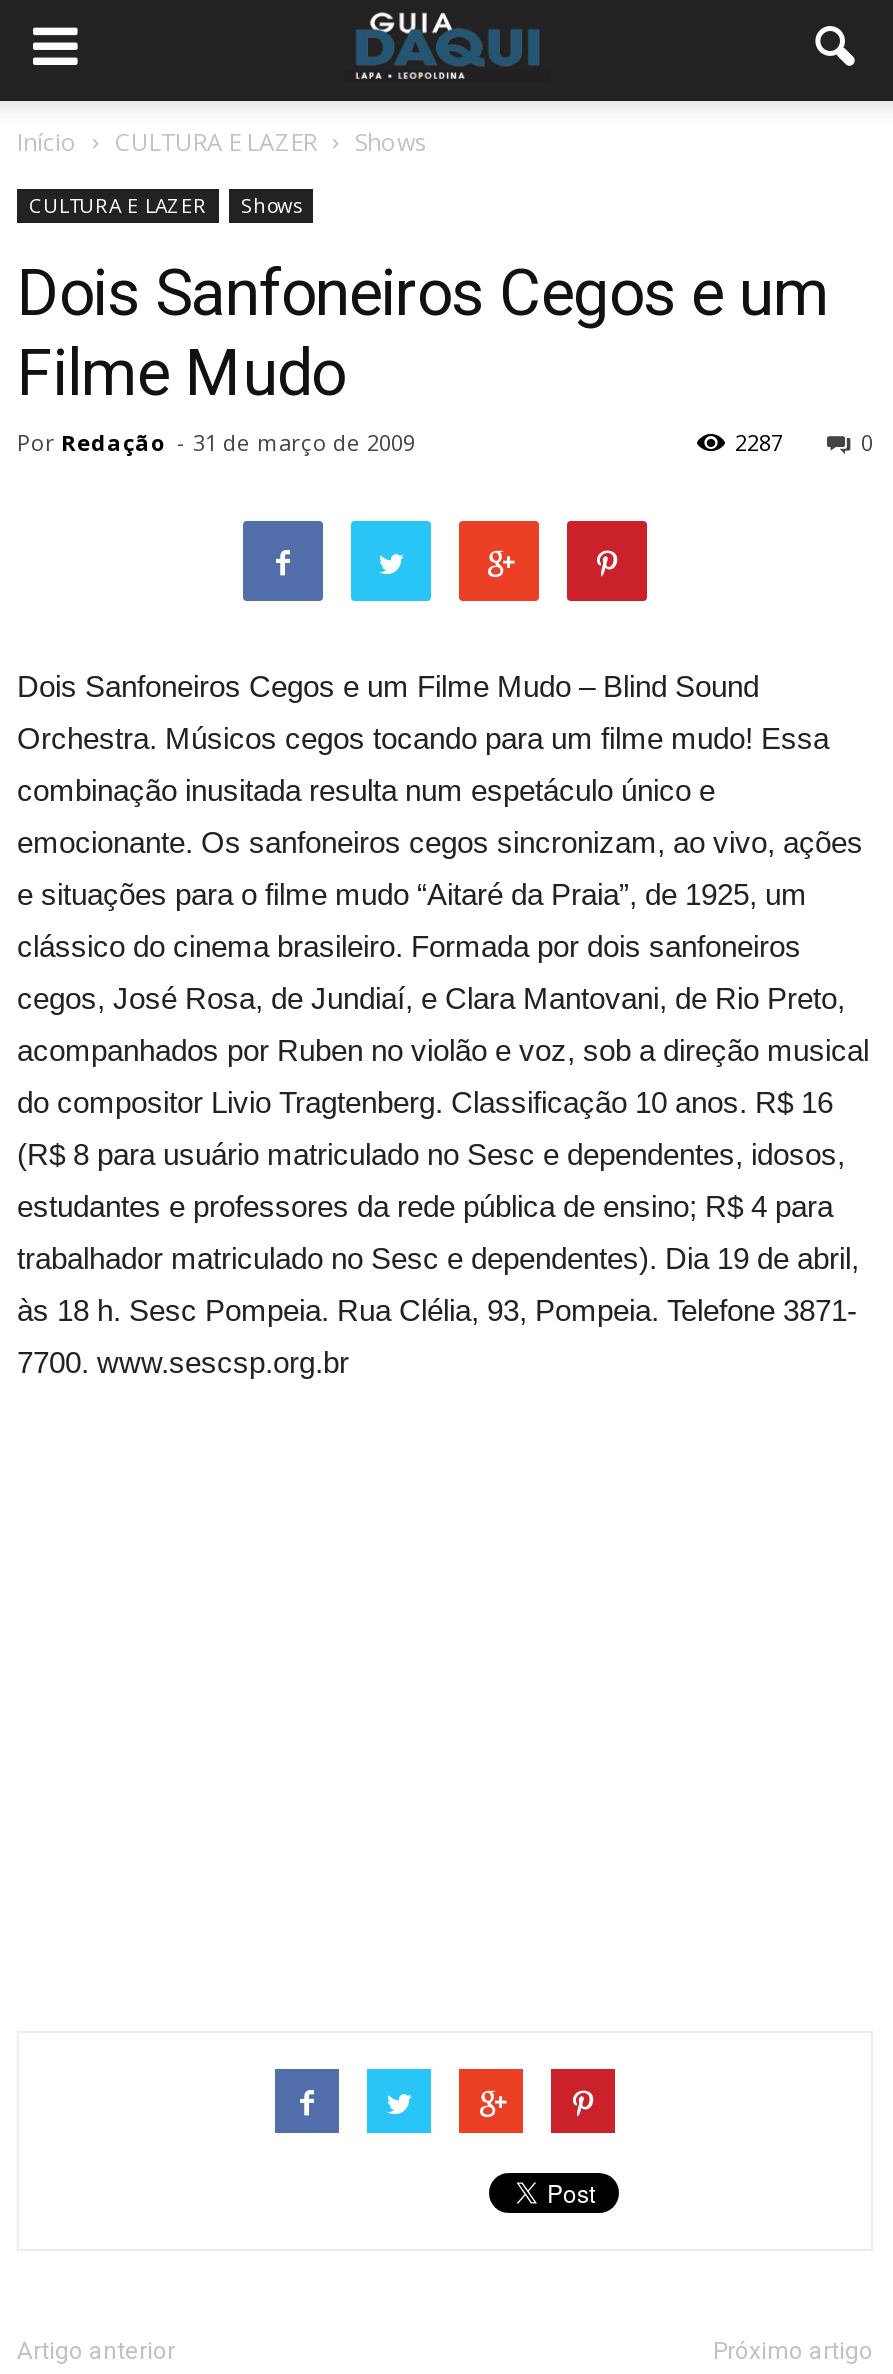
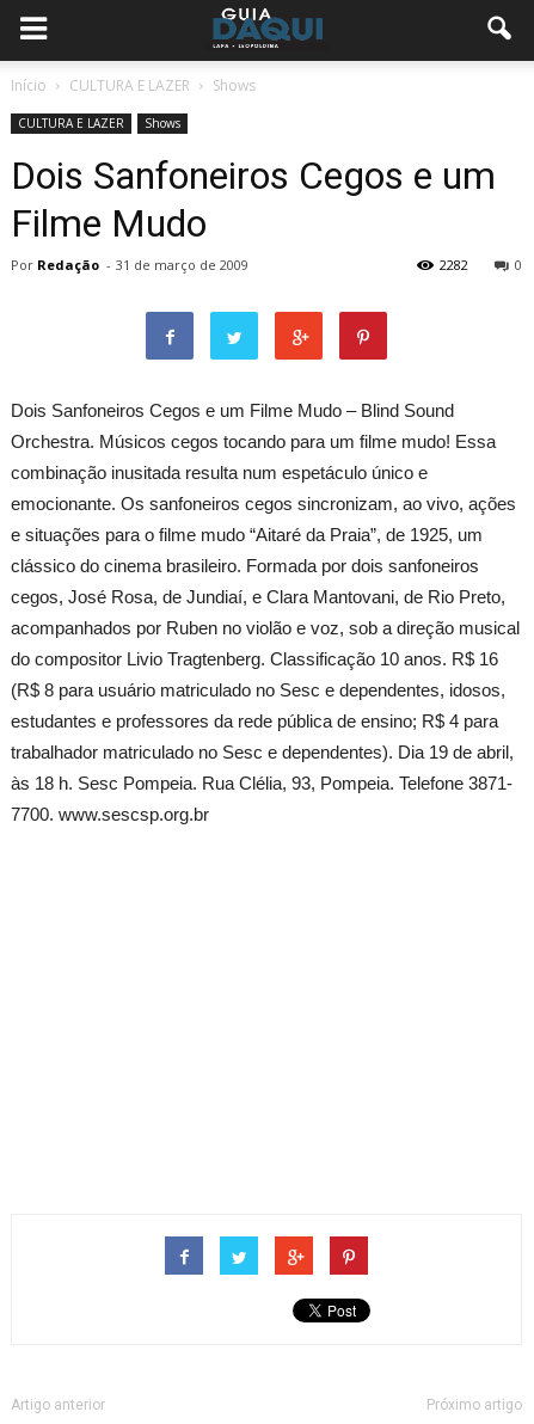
[735,427,783,457] 2287 -> [440,256,468,274] 2282

